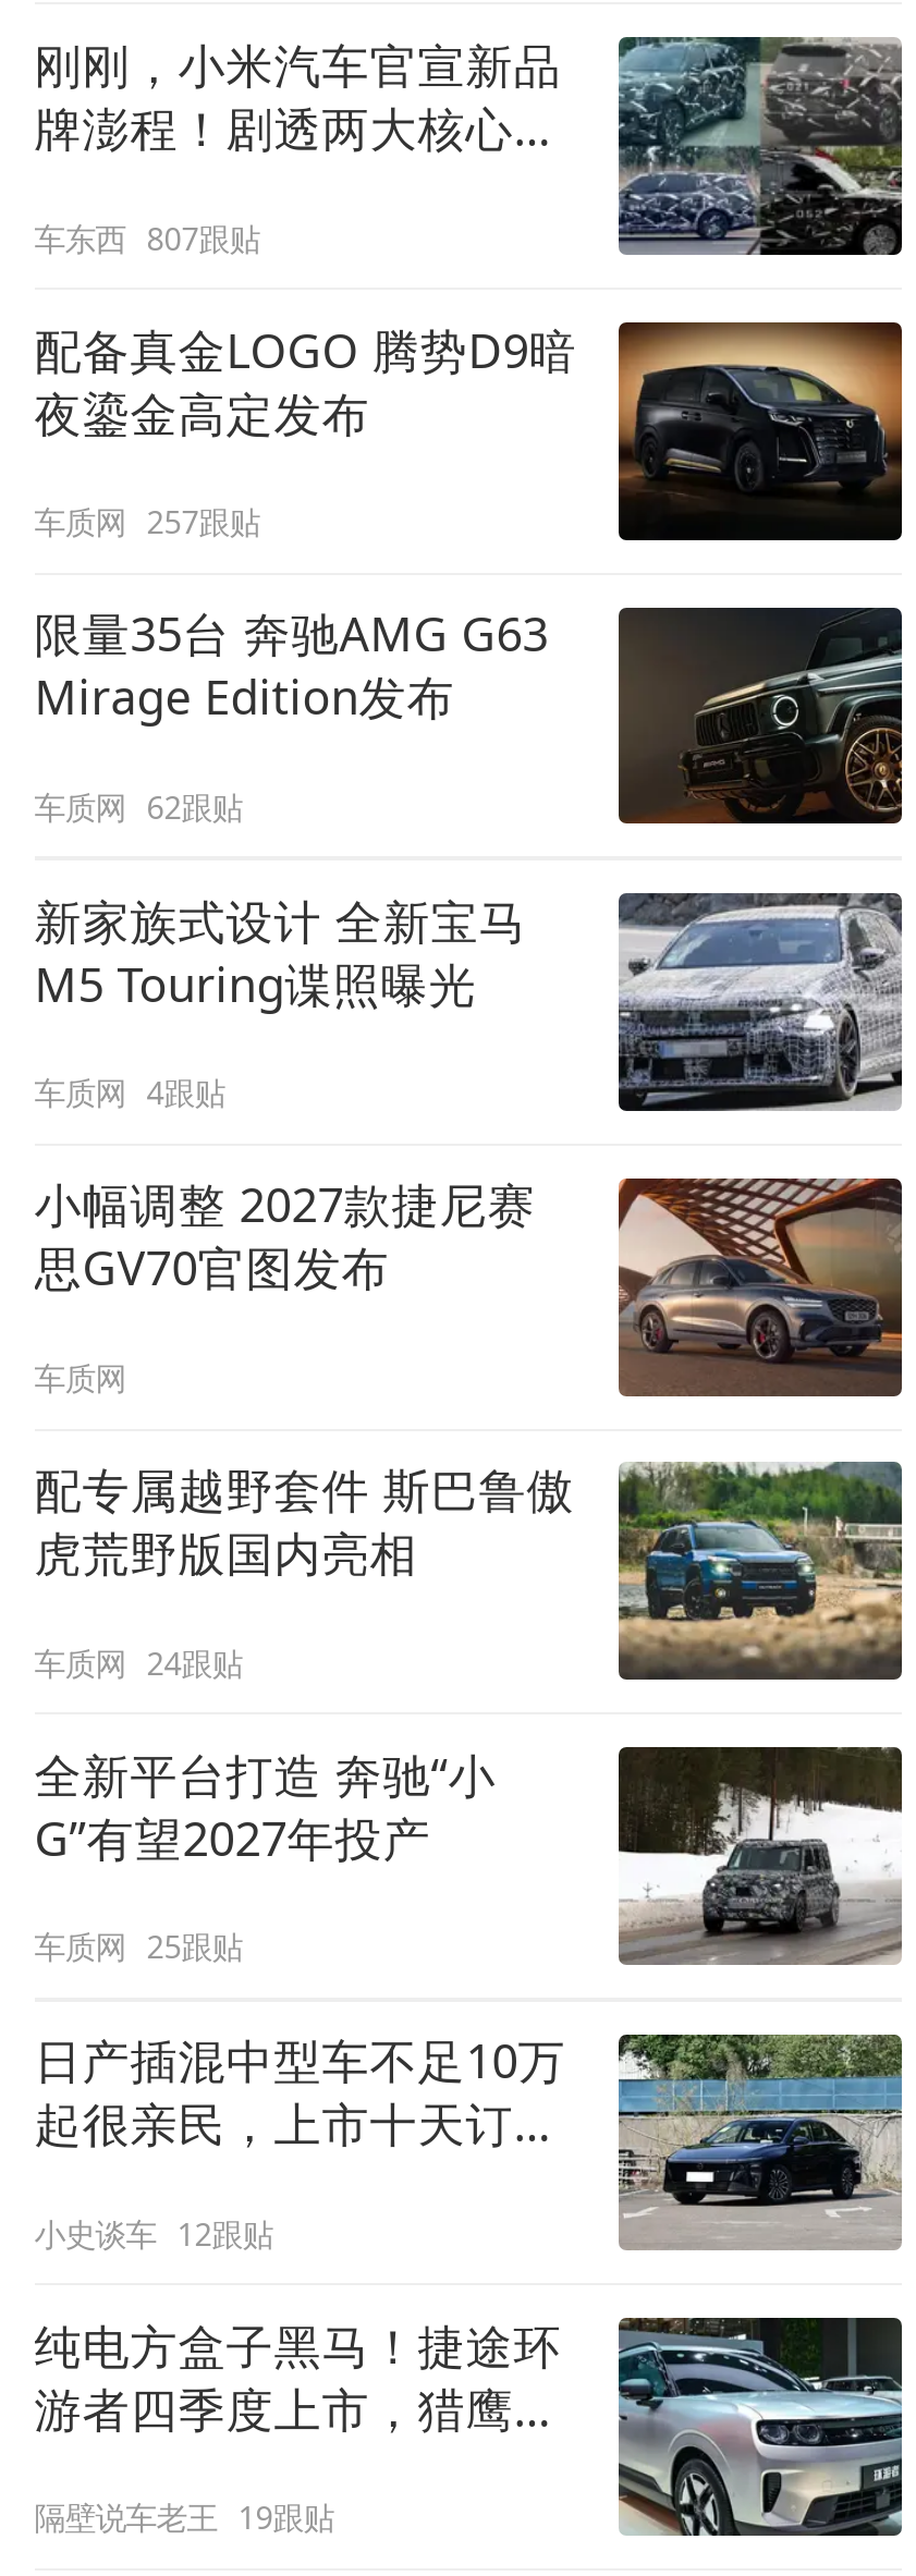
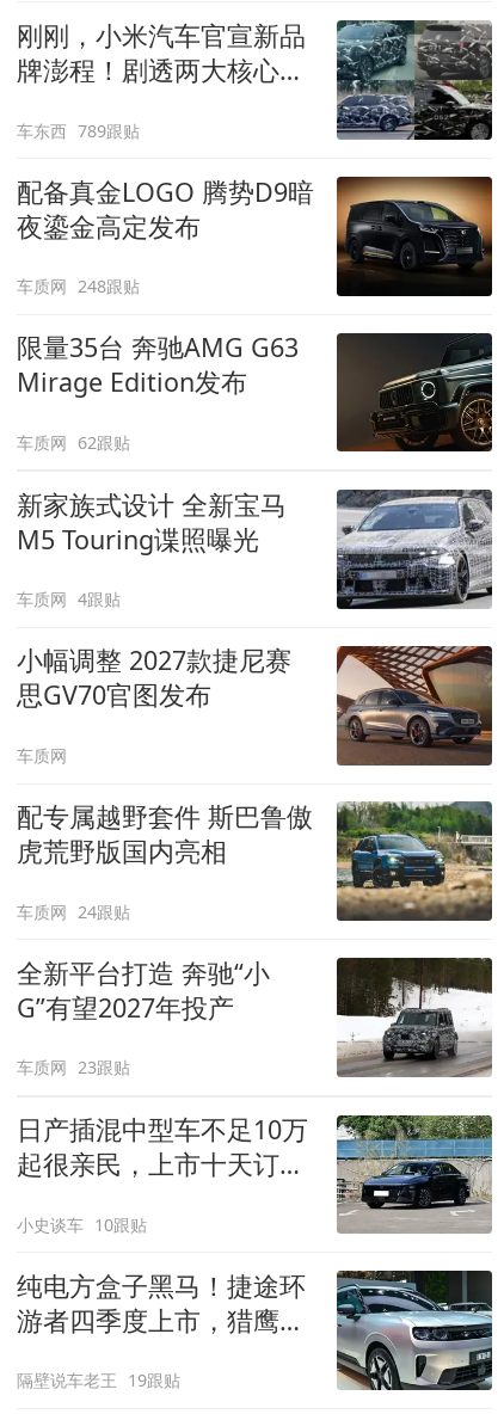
[34,217,260,258] 车东西 807跟贴 -> [16,119,140,142] 车东西 789跟贴
[34,501,260,543] 车质网 257跟贴 -> [16,275,140,298] 车质网 248跟贴
[34,1926,242,1968] 车质网 25跟贴 -> [16,1056,131,1079] 车质网 23跟贴
[34,2213,273,2254] 小史谈车 12跟贴 -> [16,1213,147,1236] 小史谈车 10跟贴

